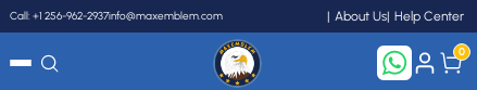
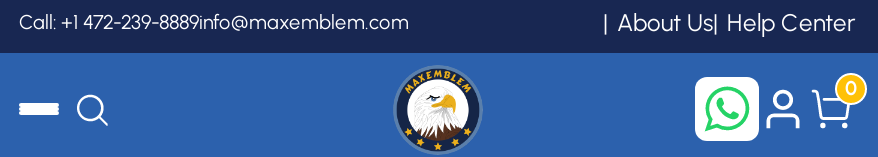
[10,9,223,23] Call: +1 256-962-2937info@maxemblem.com -> [19,9,409,35] Call: +1 472-239-8889info@maxemblem.com

